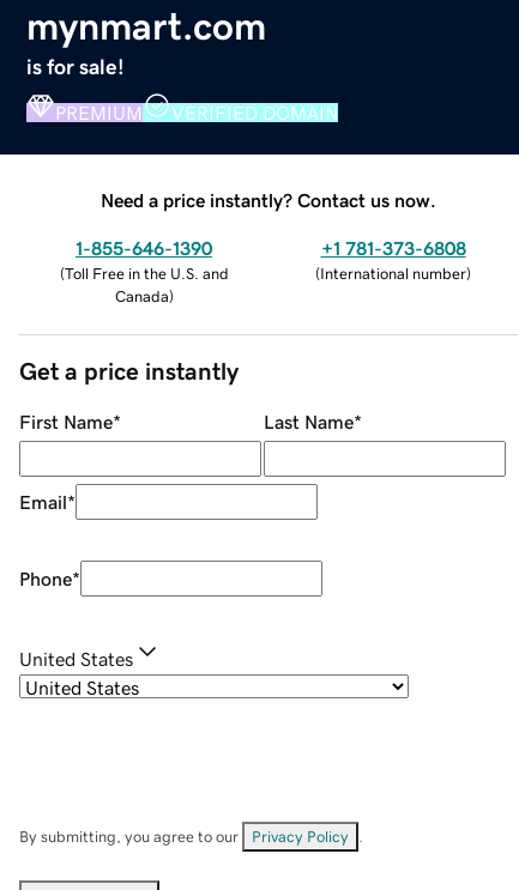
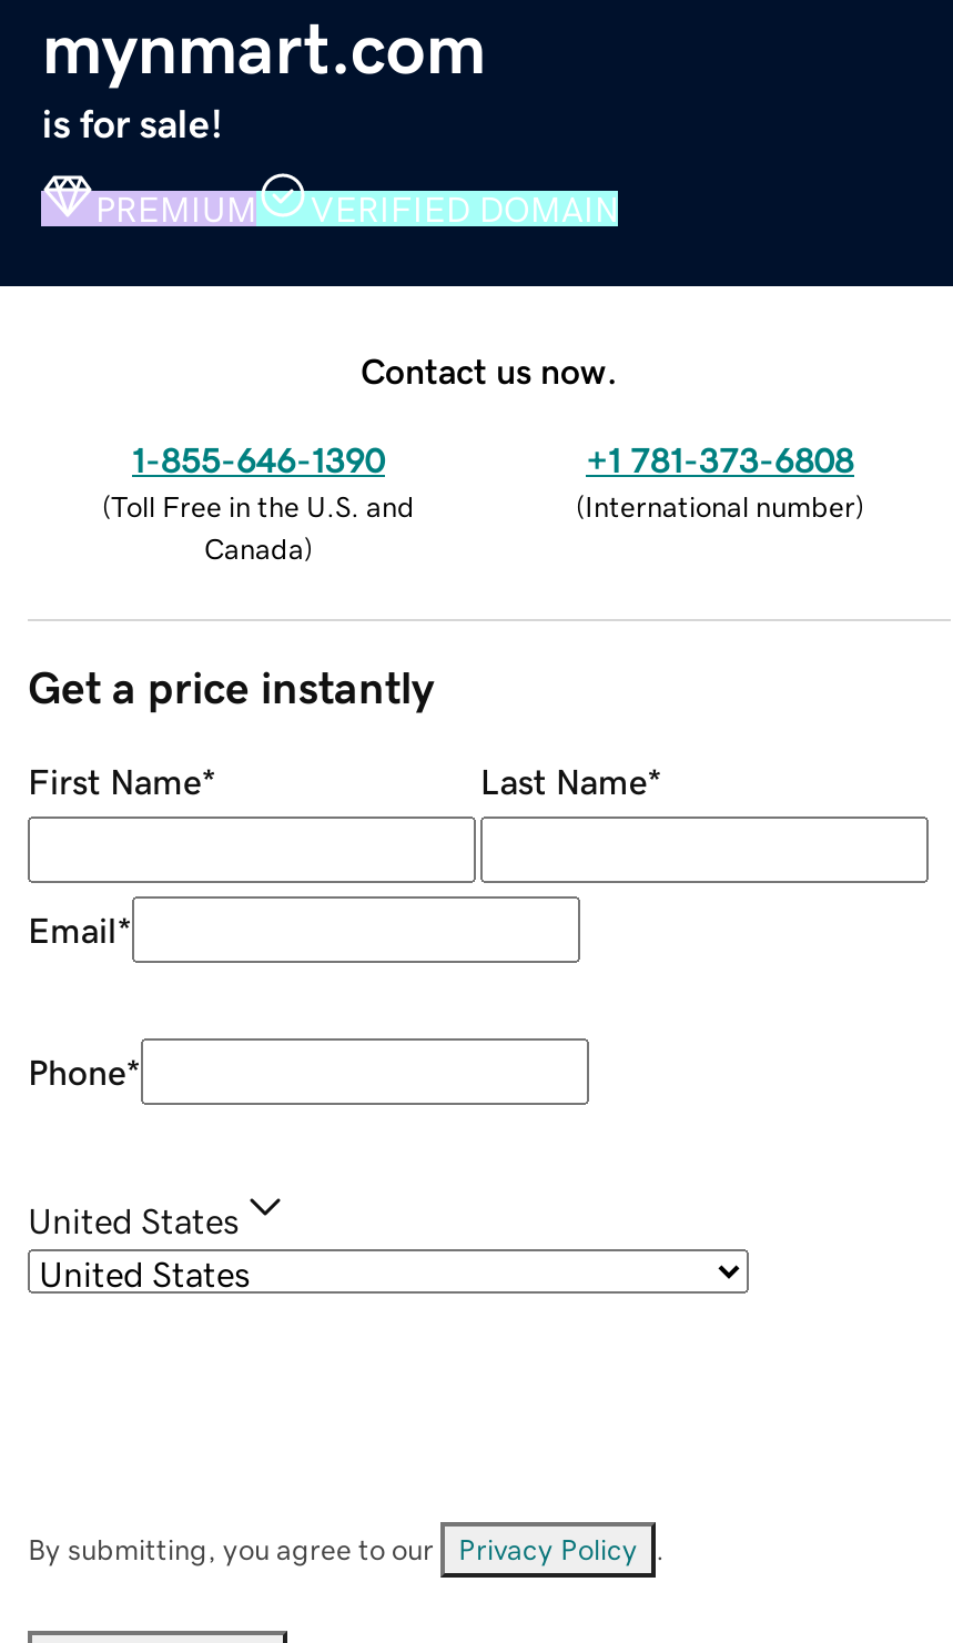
[101,190,436,209] Need a price instantly? Contact us now. -> [361,352,618,387] Contact us now.

